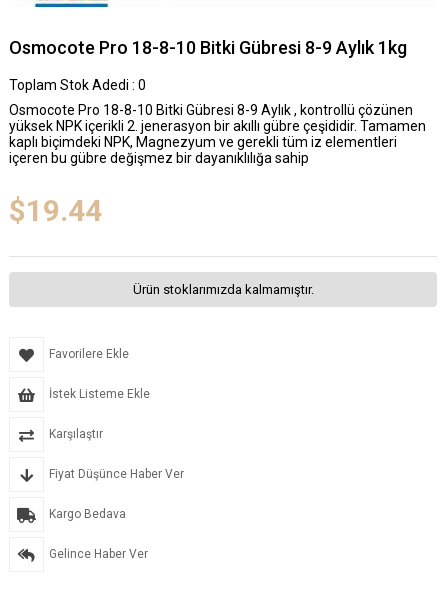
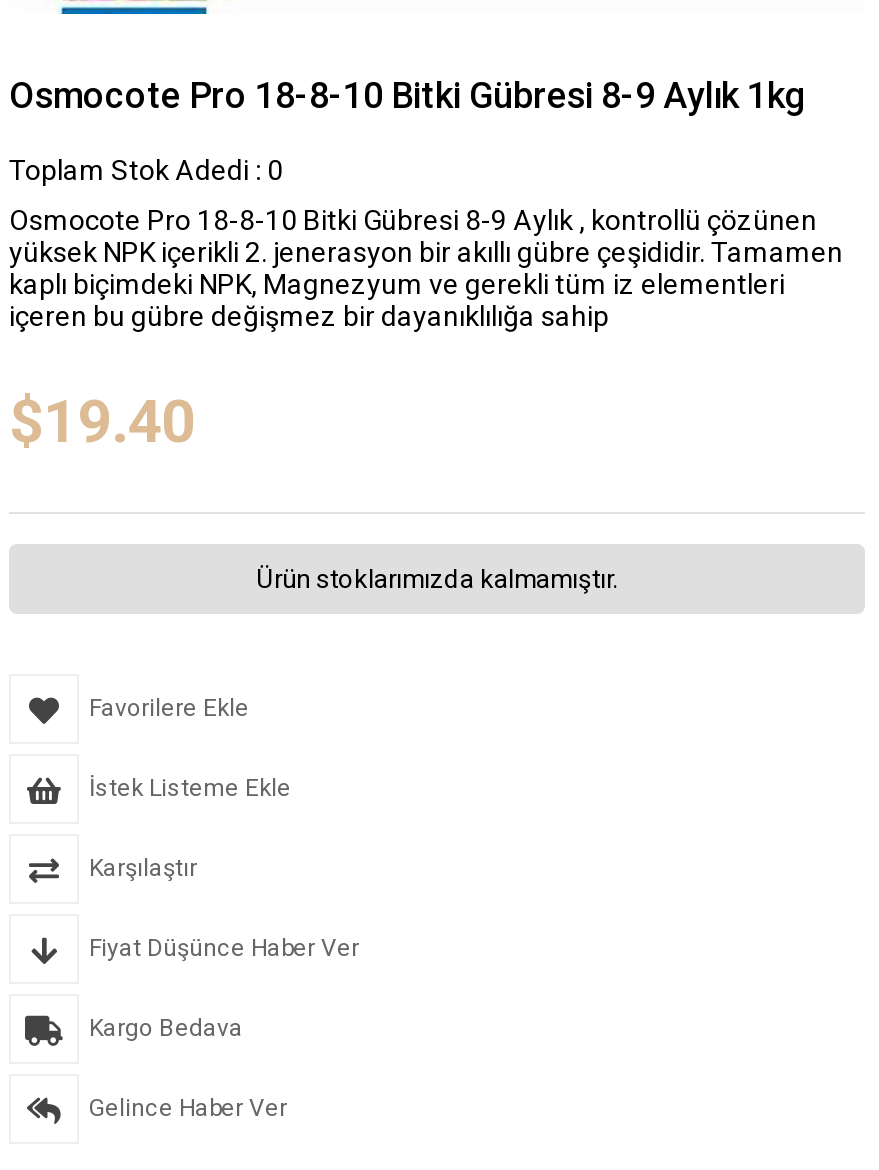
[9,193,102,228] $19.44 -> [9,385,195,455] $19.40

